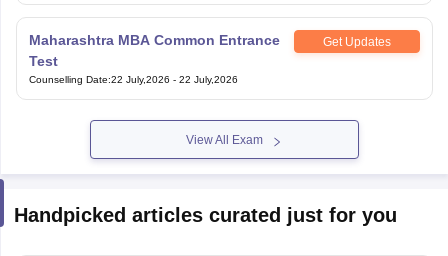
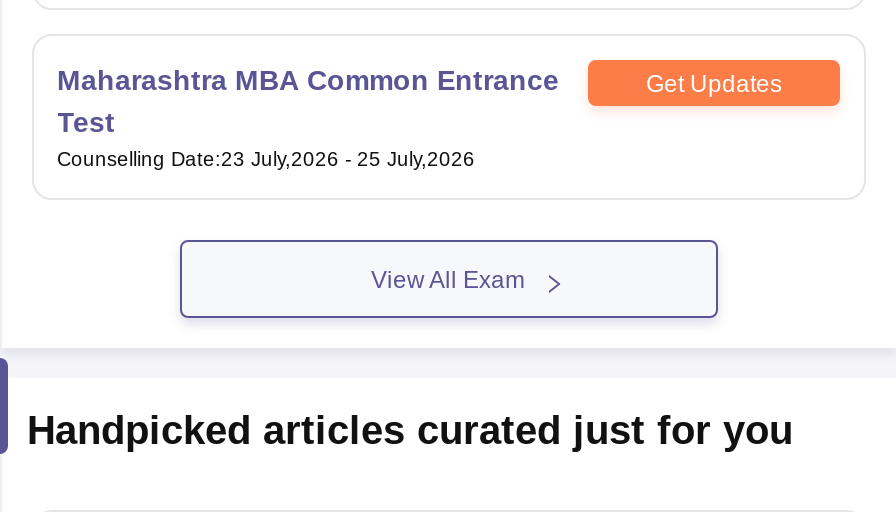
[28,74,237,85] Counselling Date: 22 July,2026 - 22 July,2026 -> [57,148,475,170] Counselling Date: 23 July,2026 - 25 July,2026

